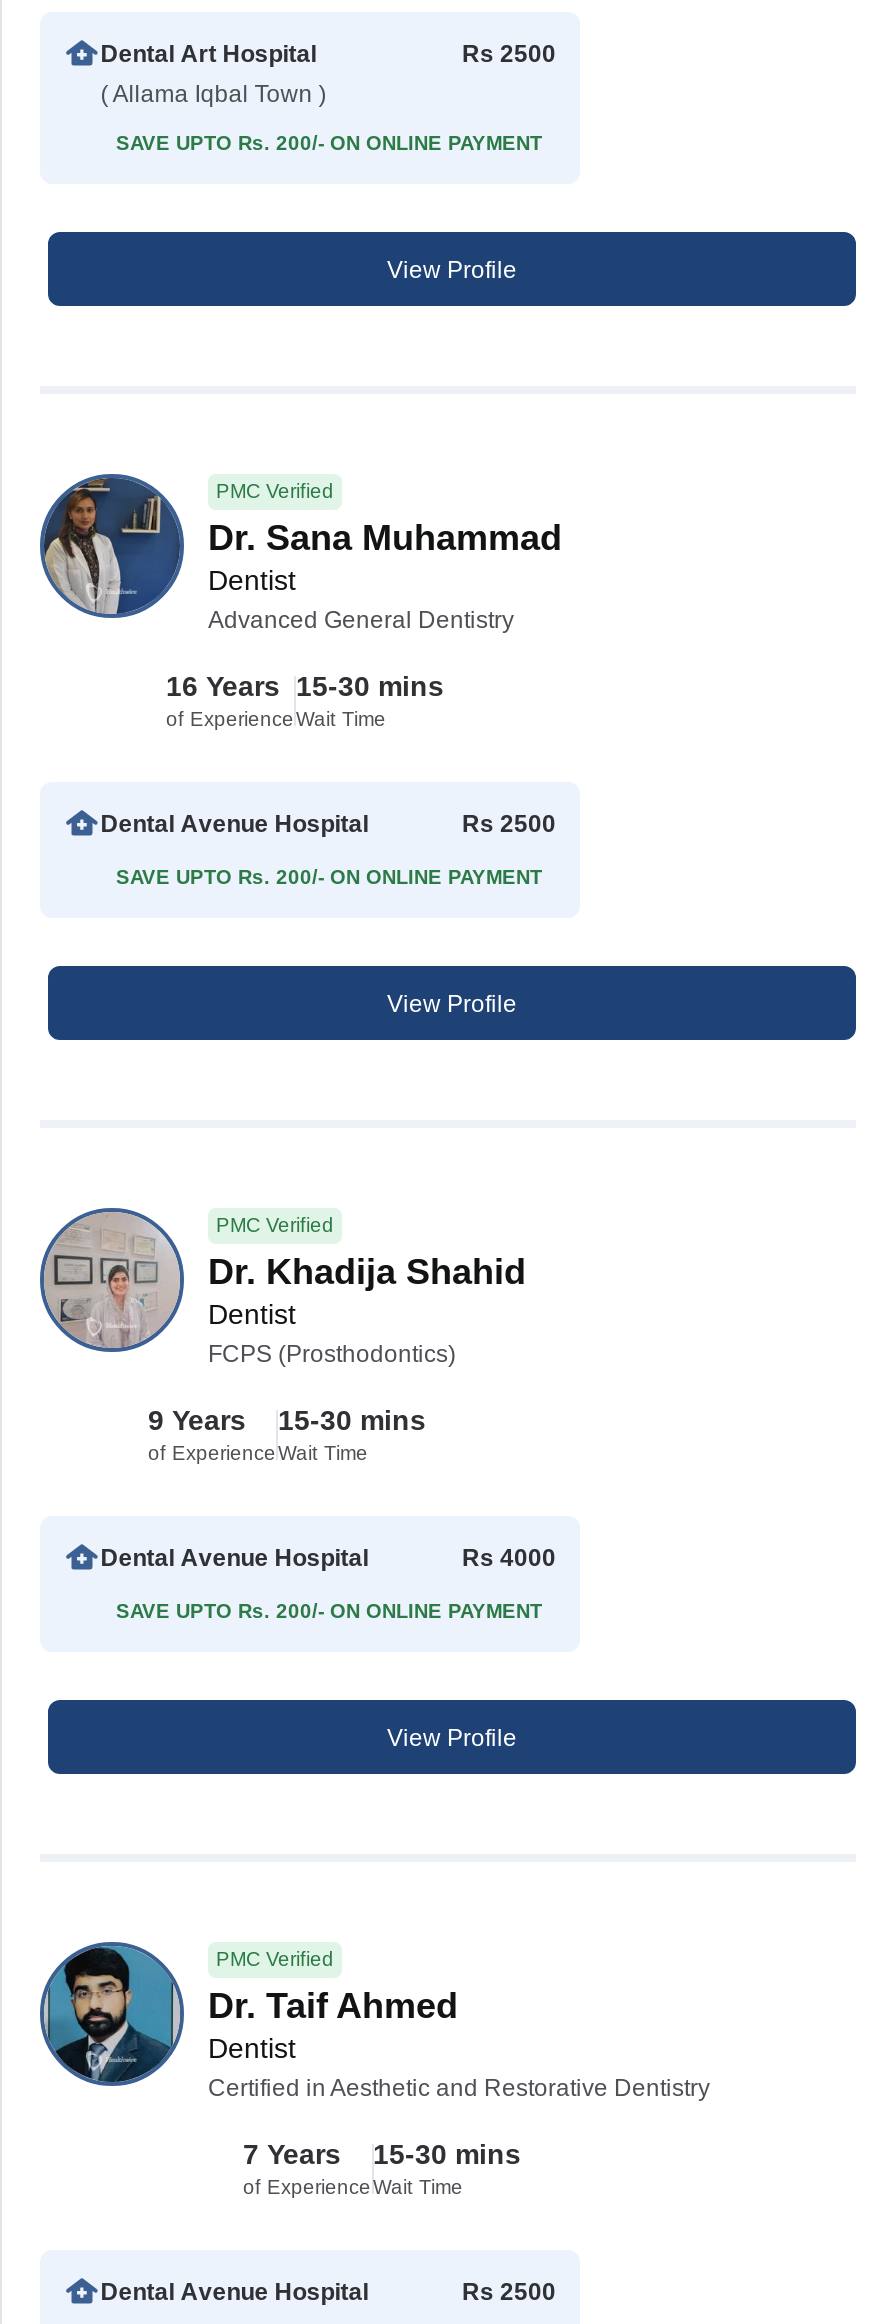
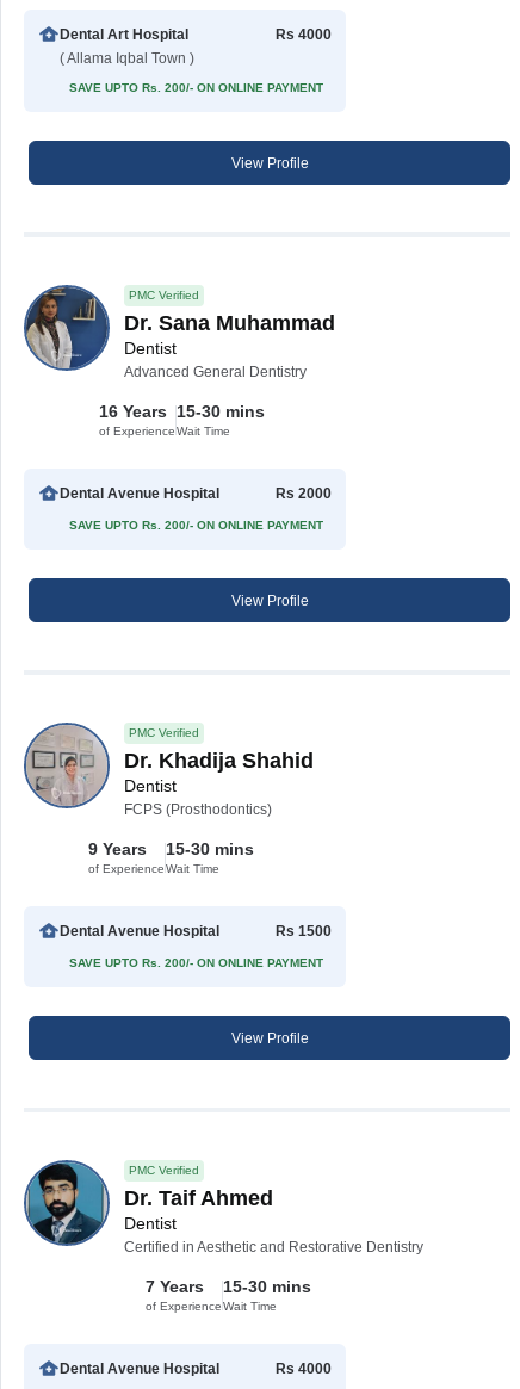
[462,40,556,68] Rs 2500 -> [276,26,332,43] Rs 4000
[462,810,556,838] Rs 2500 -> [276,485,332,502] Rs 2000
[462,1544,556,1572] Rs 4000 -> [276,923,332,939] Rs 1500
[462,2278,556,2306] Rs 2500 -> [276,1360,332,1377] Rs 4000

